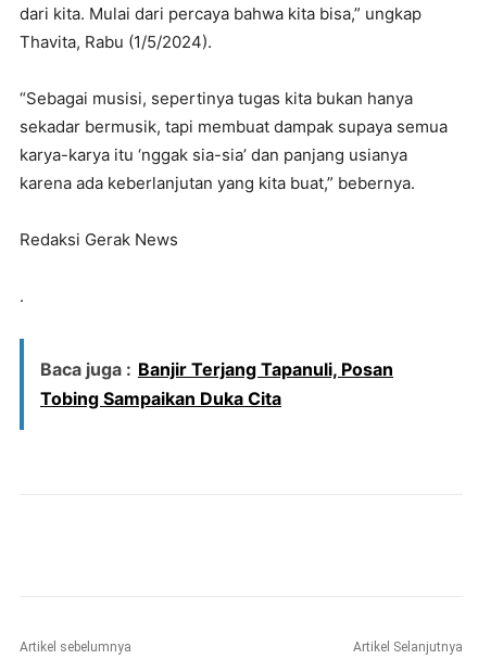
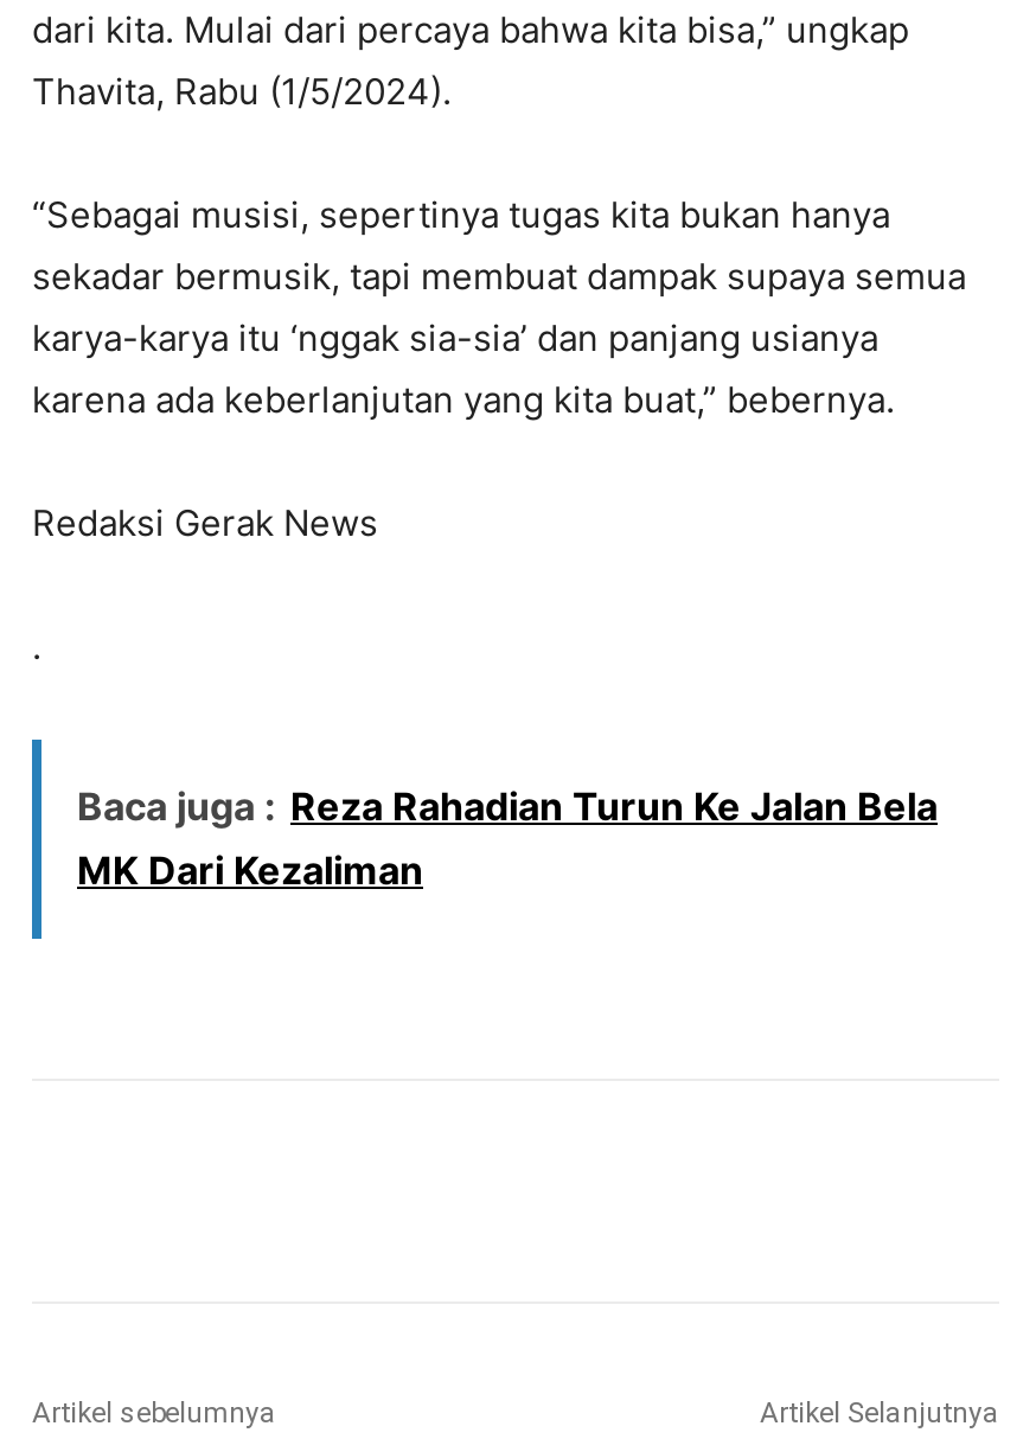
[40,358,393,410] Baca juga : Banjir Terjang Tapanuli, Posan | Tobing Sampaikan Duka Cita -> [77,783,938,894] Baca juga : Reza Rahadian Turun Ke Jalan Bela | MK Dari Kezaliman

